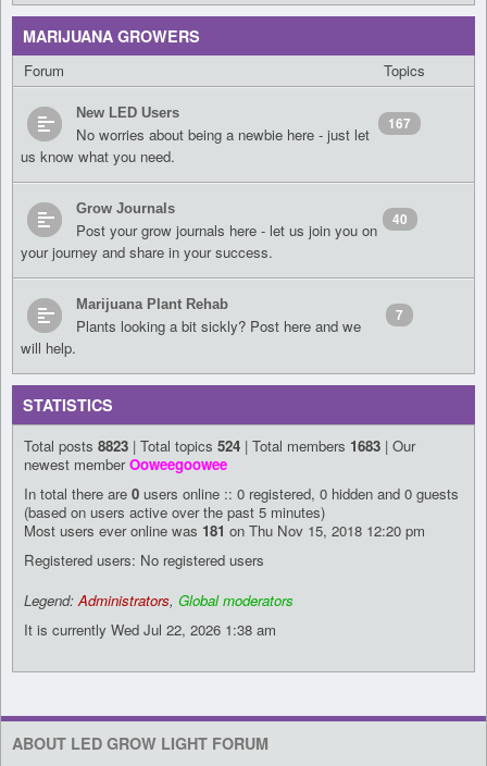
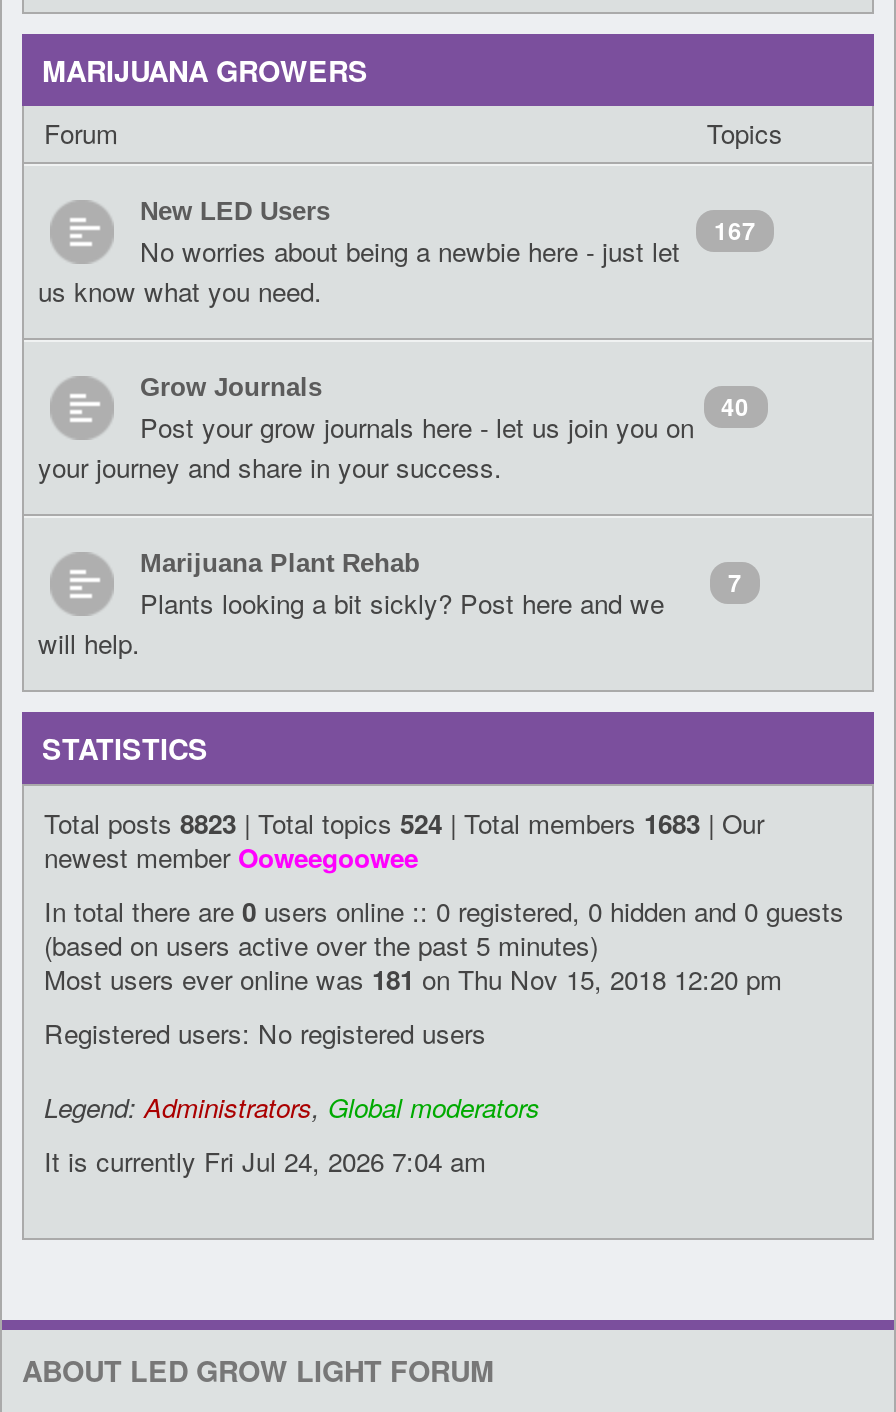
[24,619,276,640] It is currently Wed Jul 22, 2026 1:38 am -> [44,1142,486,1180] It is currently Fri Jul 24, 2026 7:04 am

